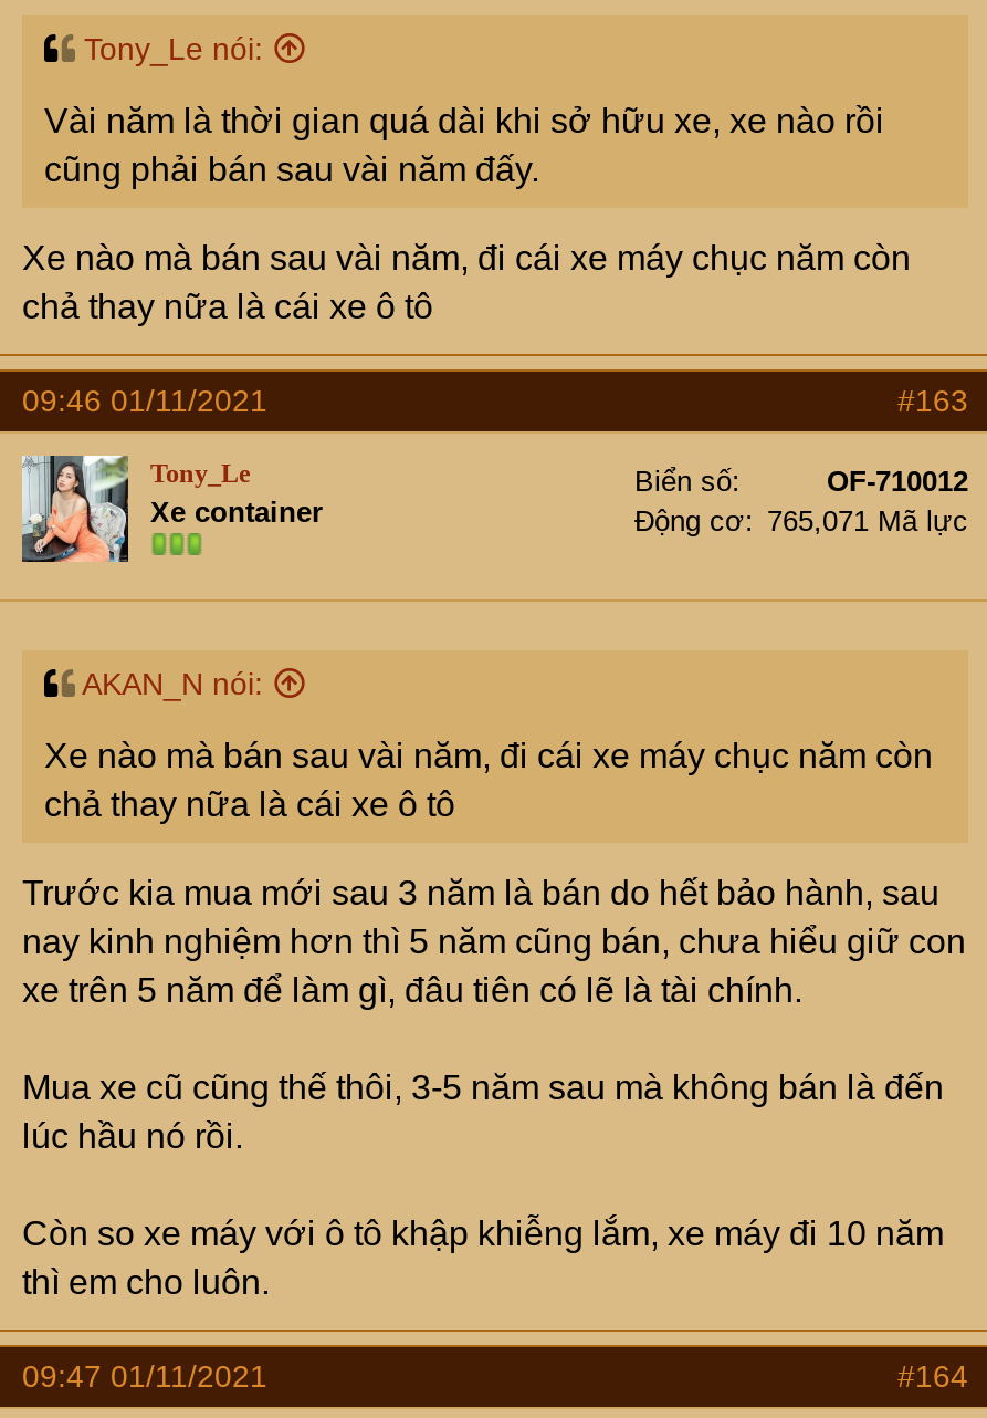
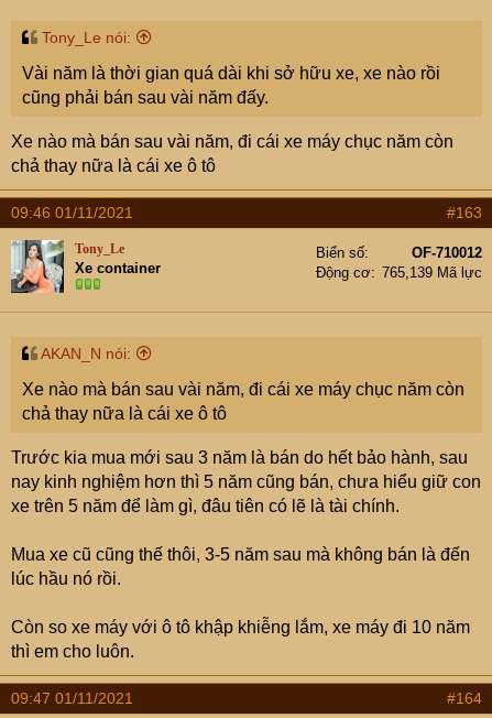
[634,504,968,538] Động cơ 765,071 Mã lực -> [316,264,482,281] Động cơ 765,139 Mã lực

